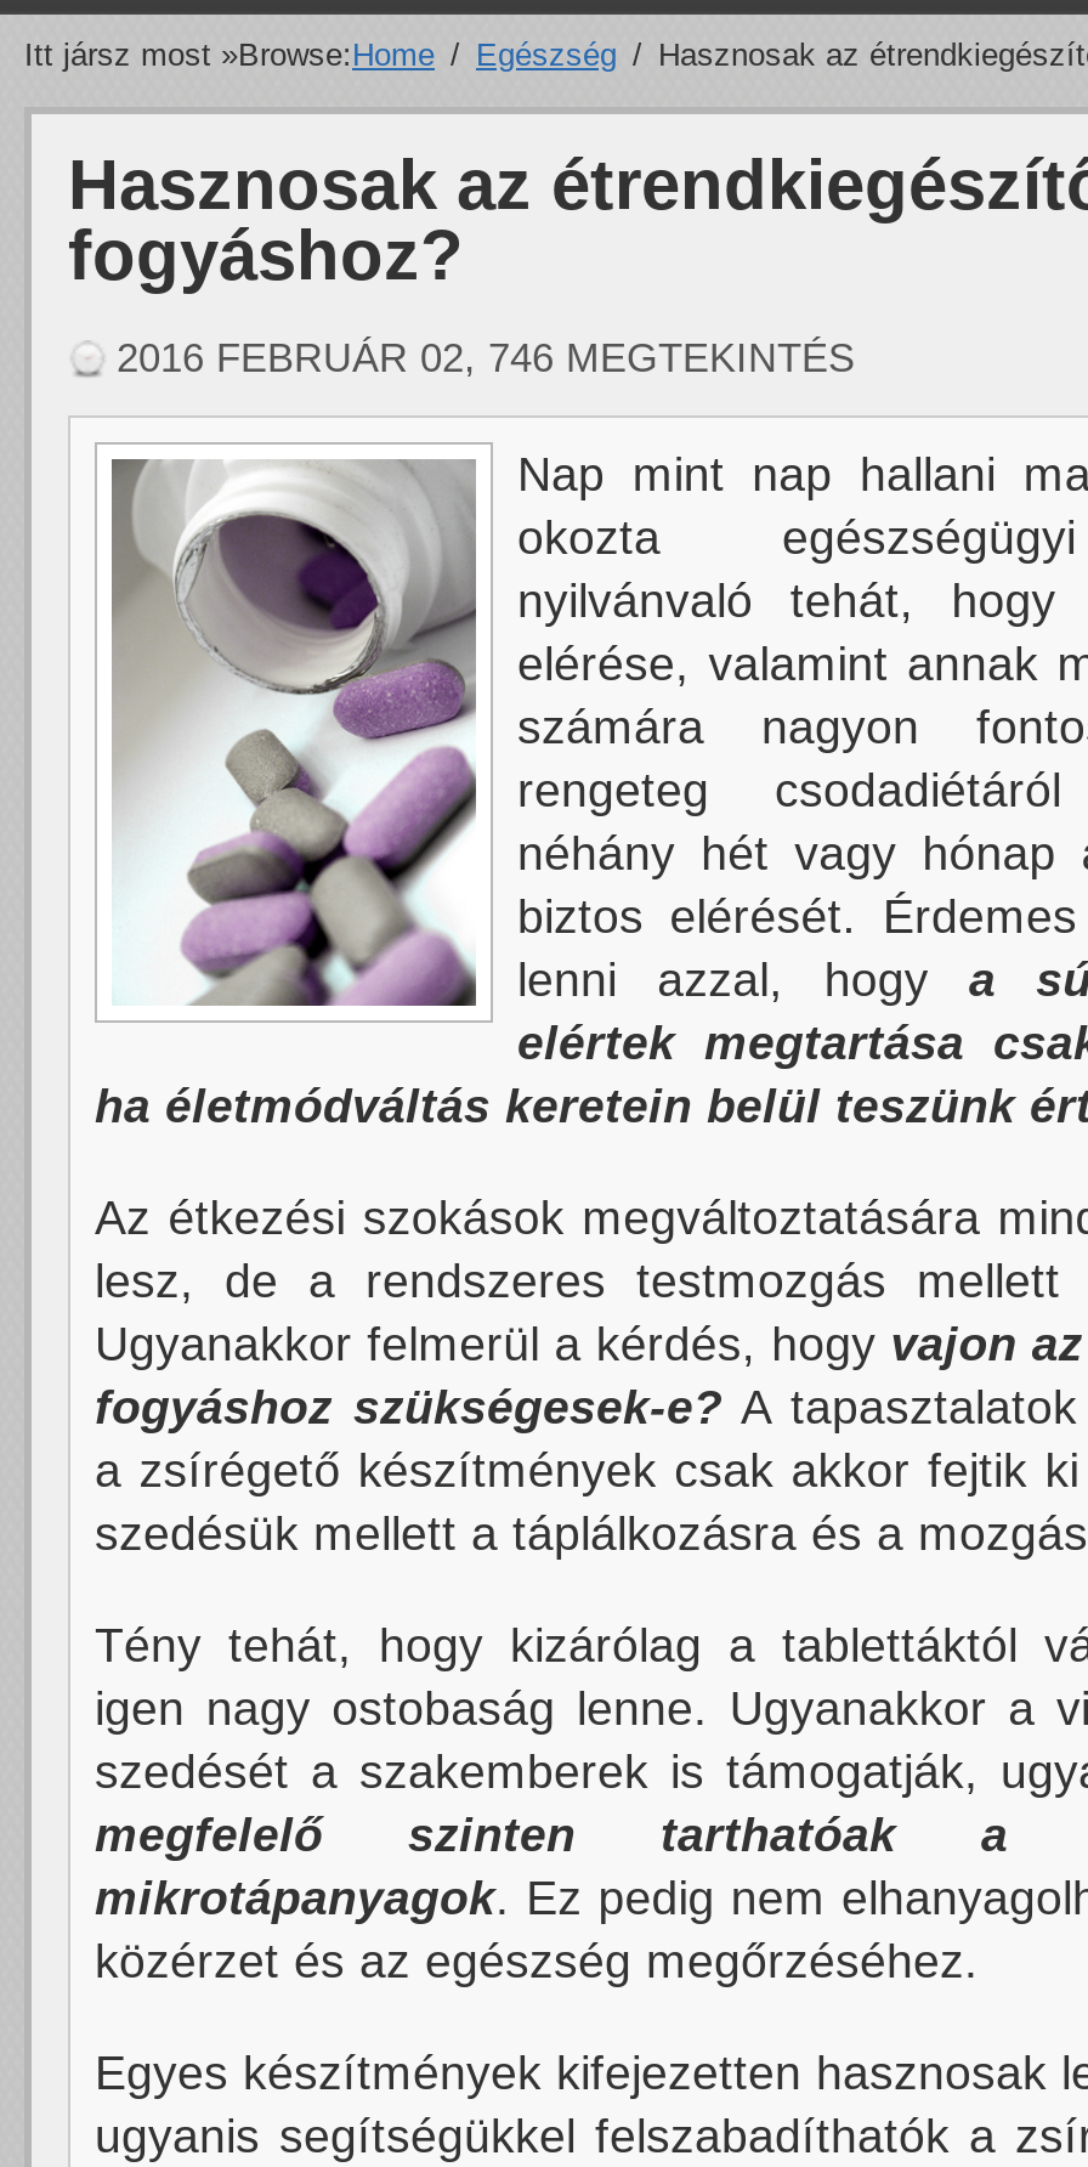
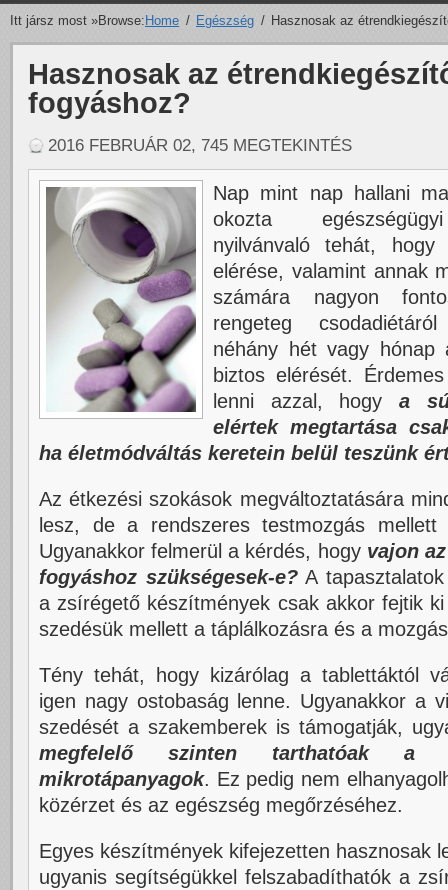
[117,335,855,381] 2016 FEBRUÁR 02, 746 MEGTEKINTÉS -> [48,136,352,155] 2016 FEBRUÁR 02, 745 MEGTEKINTÉS

